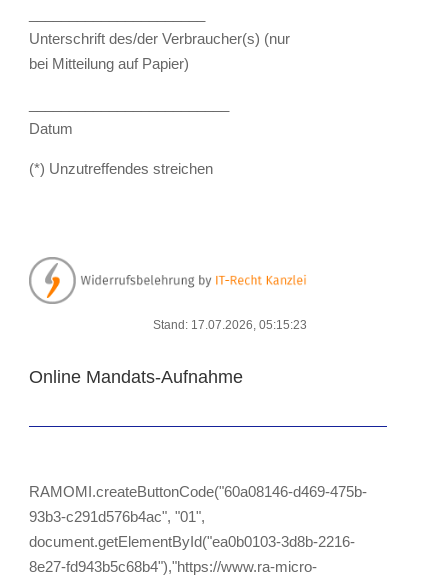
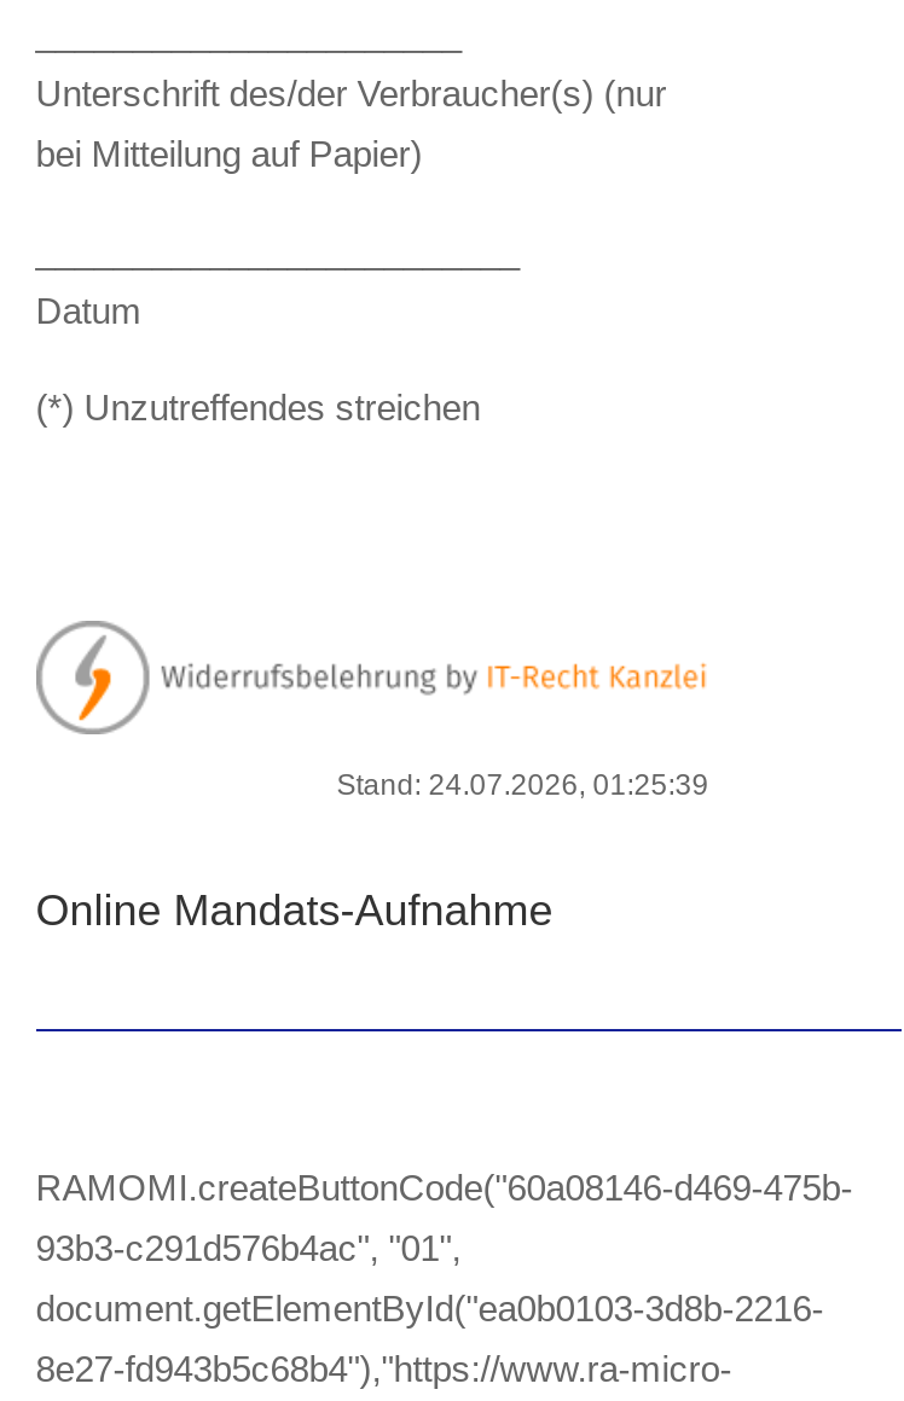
[153,318,307,332] Stand: 17.07.2026, 05:15:23 -> [336,768,709,801] Stand: 24.07.2026, 01:25:39

